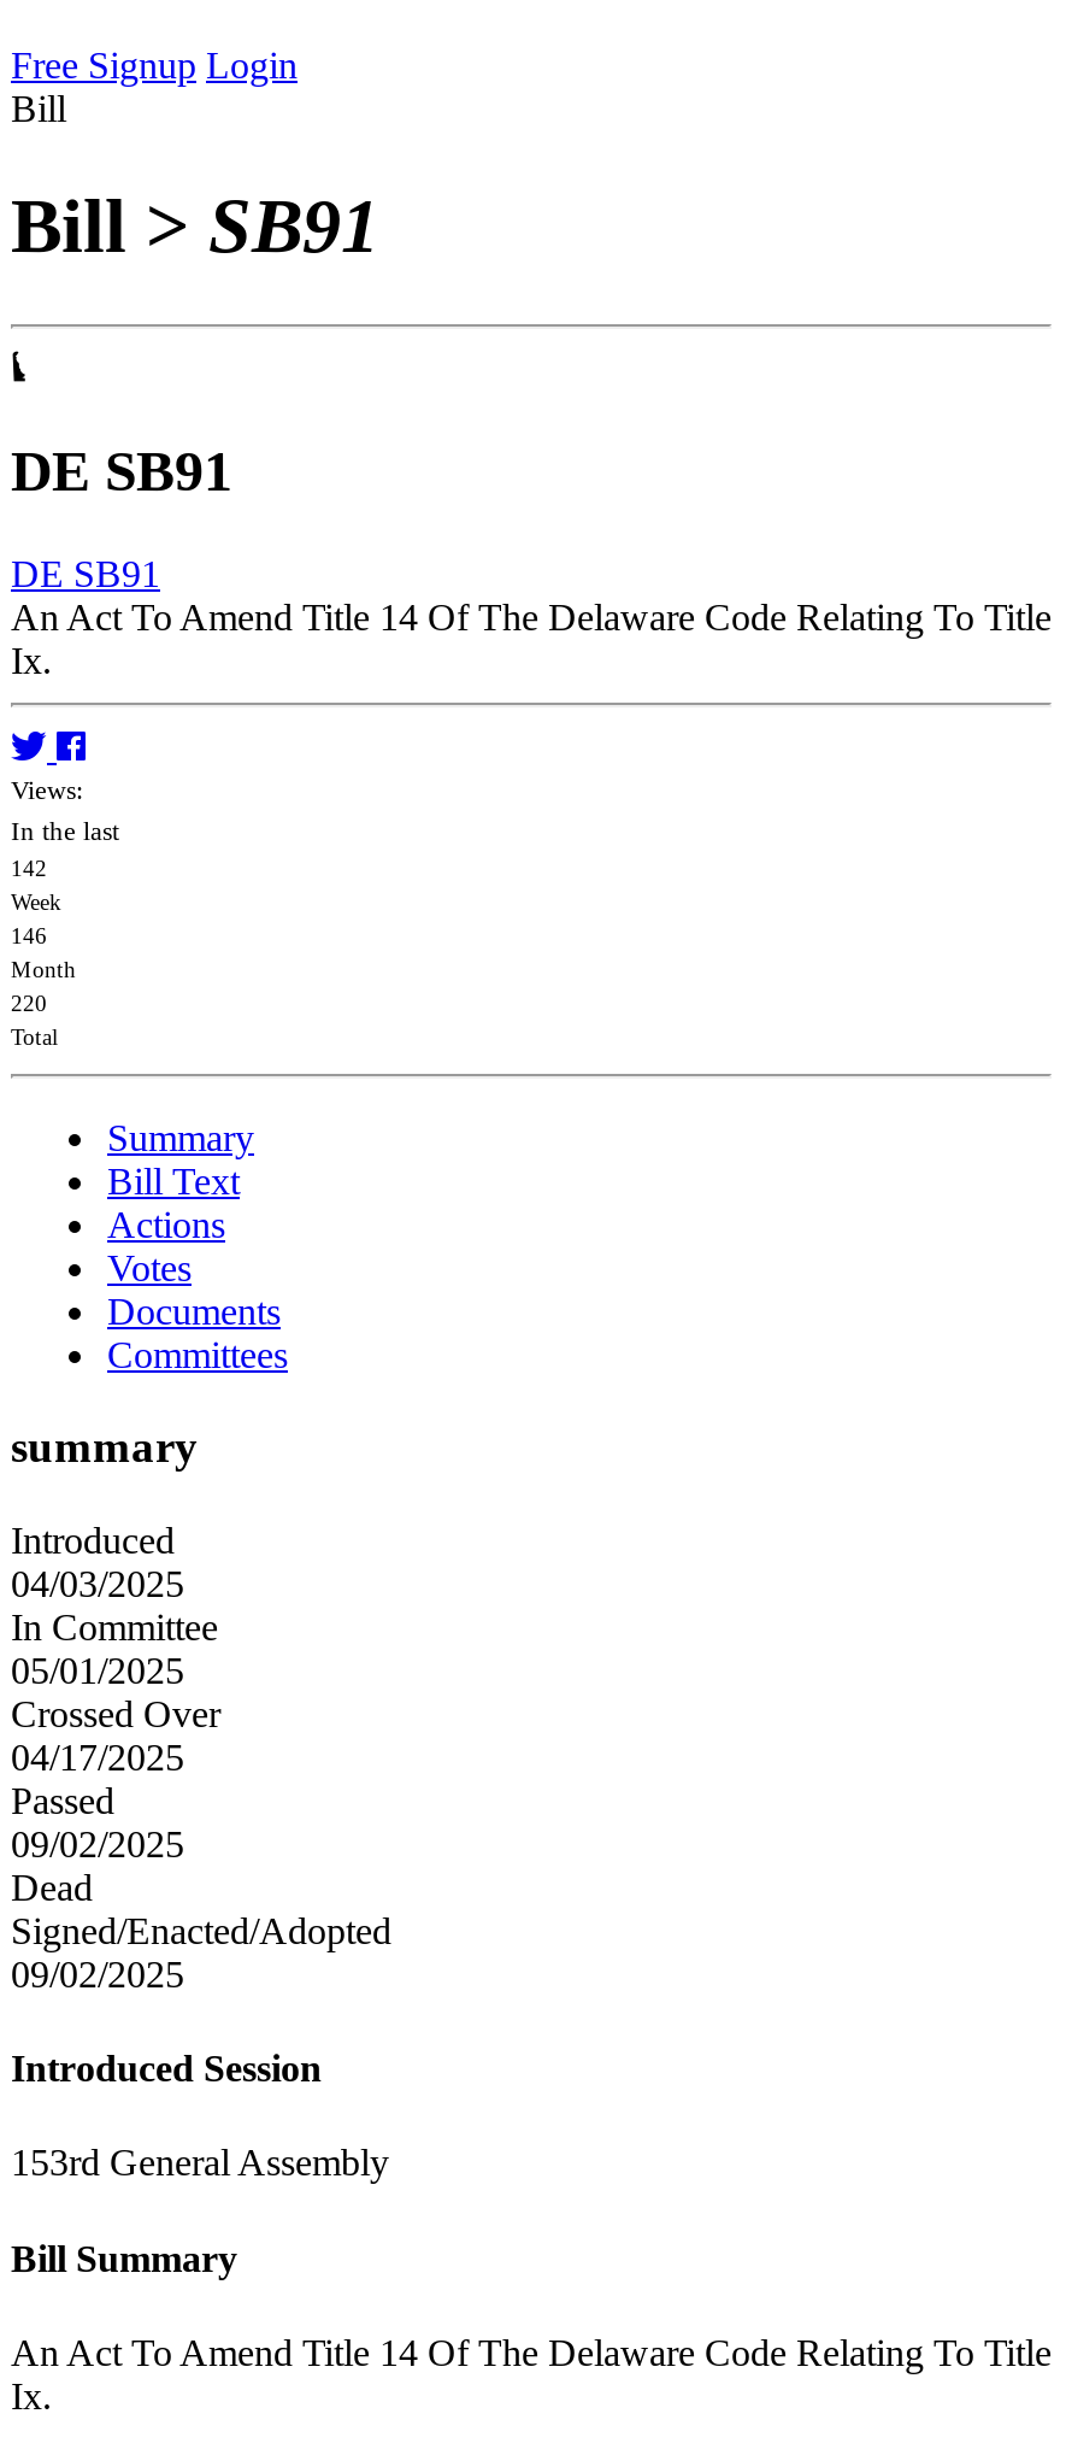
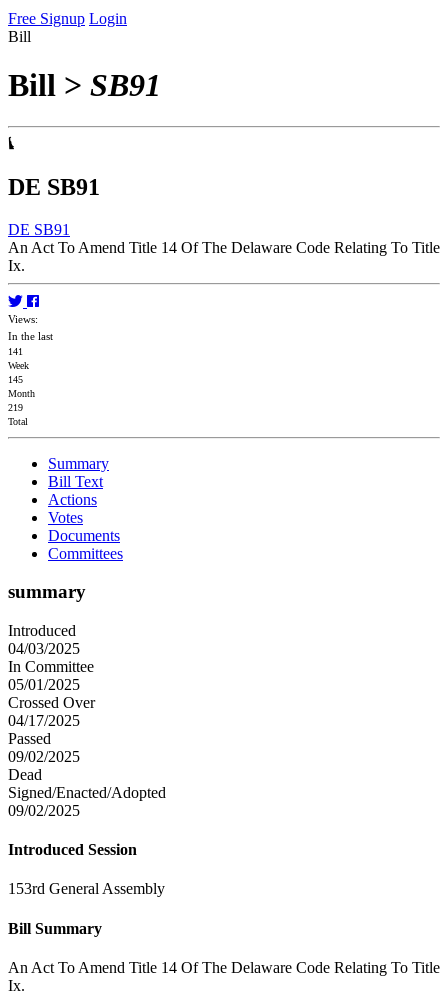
[11,853,47,880] 142 -> [8,345,23,356] 141
[11,921,47,947] 146 -> [8,373,23,384] 145
[11,988,47,1015] 220 -> [8,401,23,412] 219

